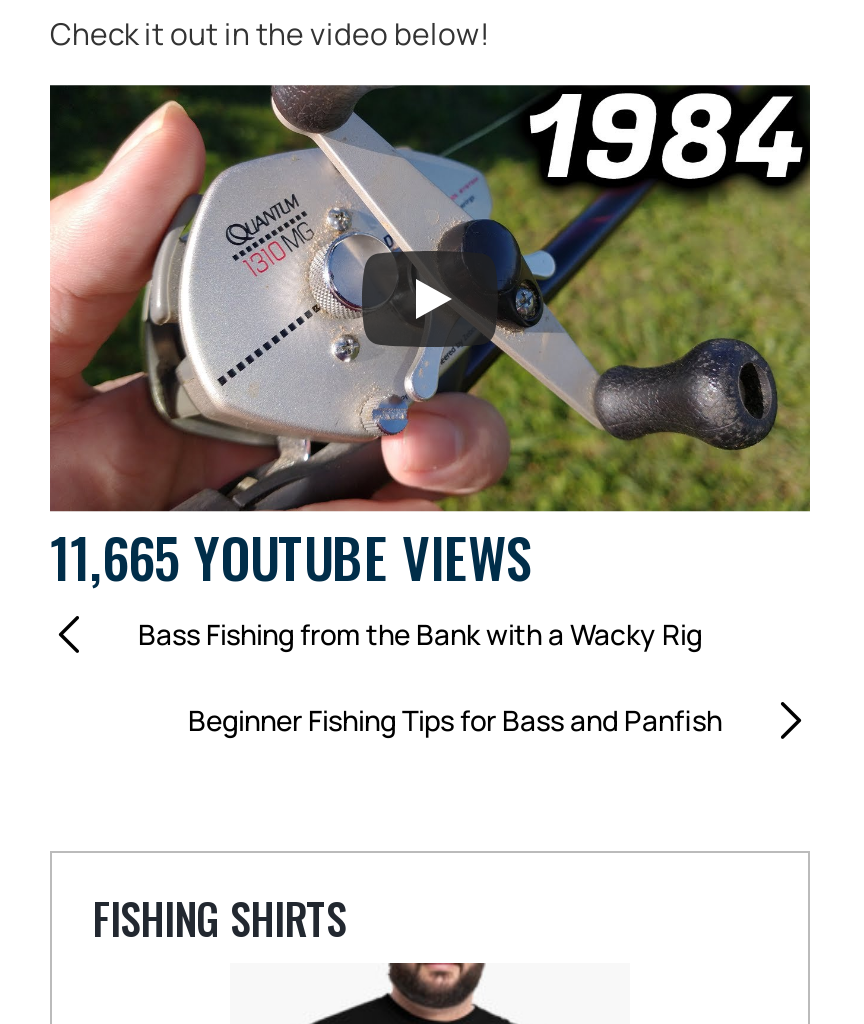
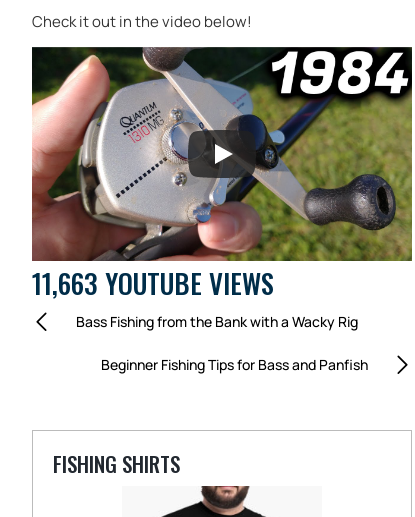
[50,516,532,596] 11,665 YOUTUBE VIEWS -> [32,263,274,303] 11,663 YOUTUBE VIEWS

